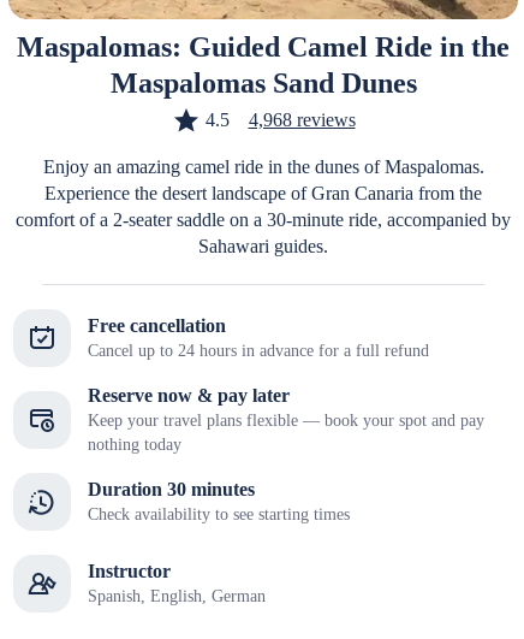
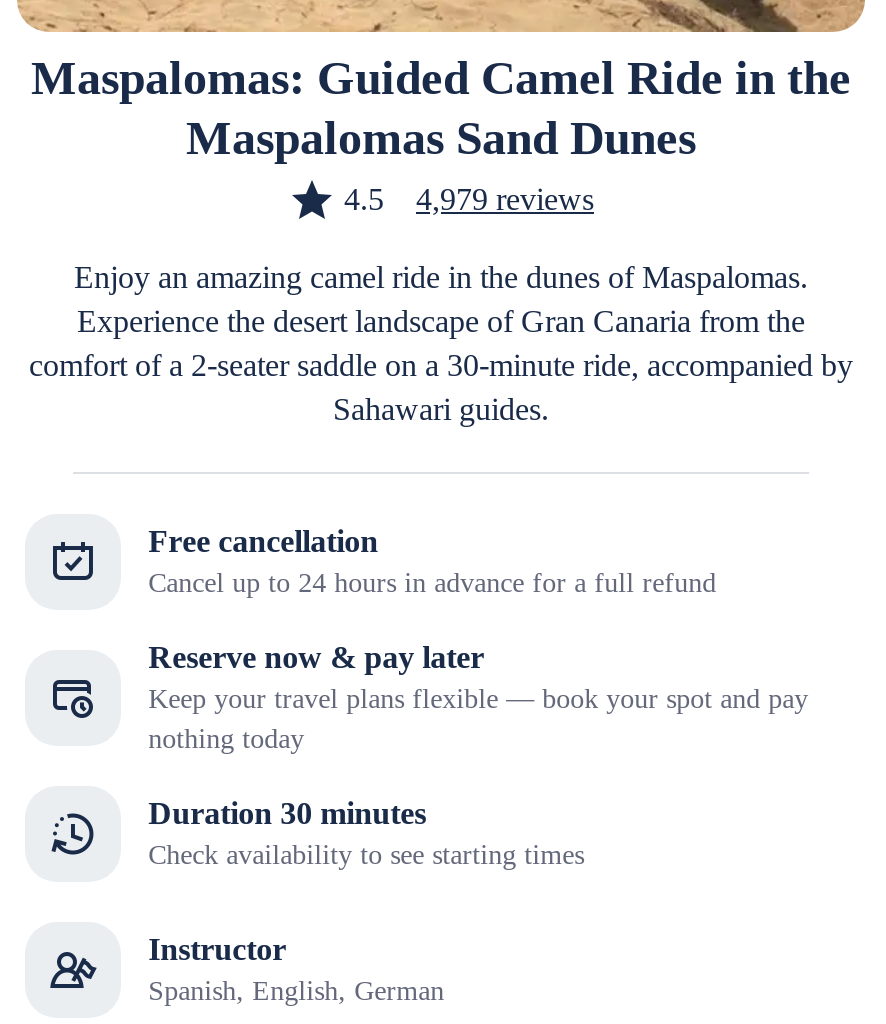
[205,110,355,130] 4.5 4,968 reviews -> [344,182,594,216] 4.5 4,979 reviews

